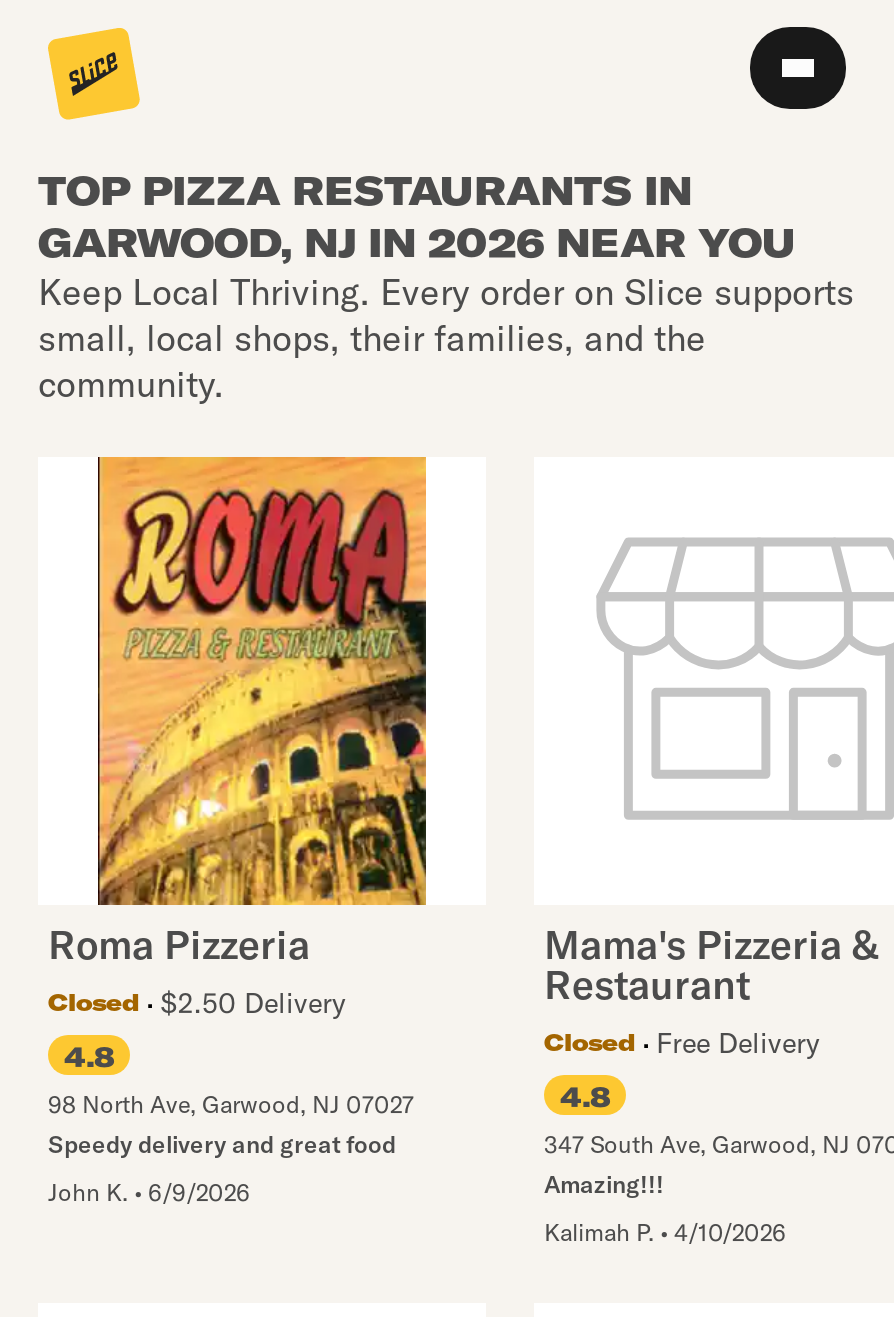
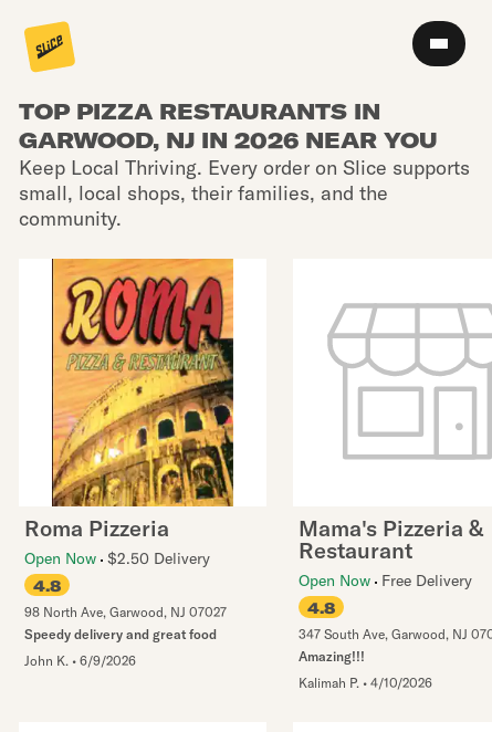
[48,985,346,1021] Closed | $2.50 Delivery -> [24,548,210,568] Open Now $2.50 Delivery
[544,1025,820,1061] Closed | Free Delivery -> [299,571,472,590] Open Now Free Delivery

